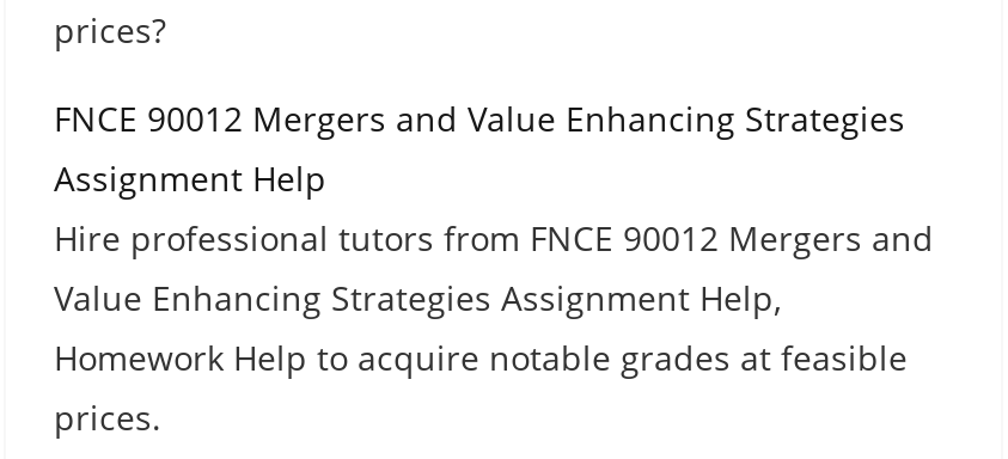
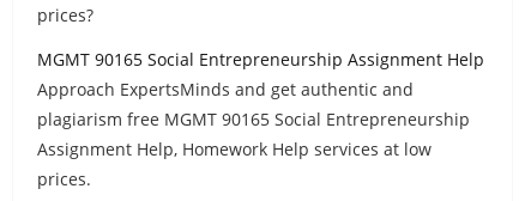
[54,95,934,379] FNCE 90012 Mergers and Value Enhancing Strategies | Assignment Help | Hire professional tutors from FNCE 90012 Mergers and | Value Enhancing Strategies Assignment Help, | Homework Help to acquire notable grades at feasible -> [37,47,484,160] MGMT 90165 Social Entrepreneurship Assignment Help | Approach ExpertsMinds and get authentic and | plagiarism free MGMT 90165 Social Entrepreneurship | Assignment Help, Homework Help services at low

